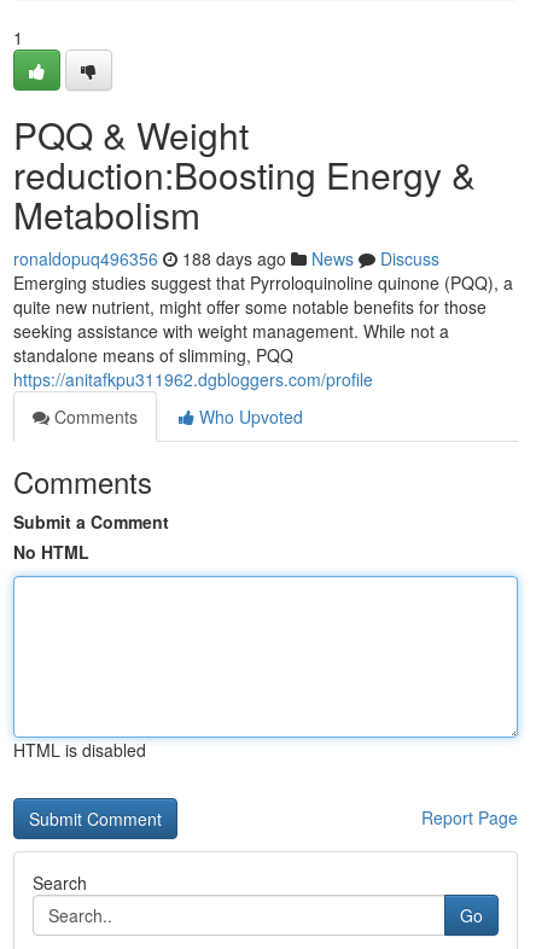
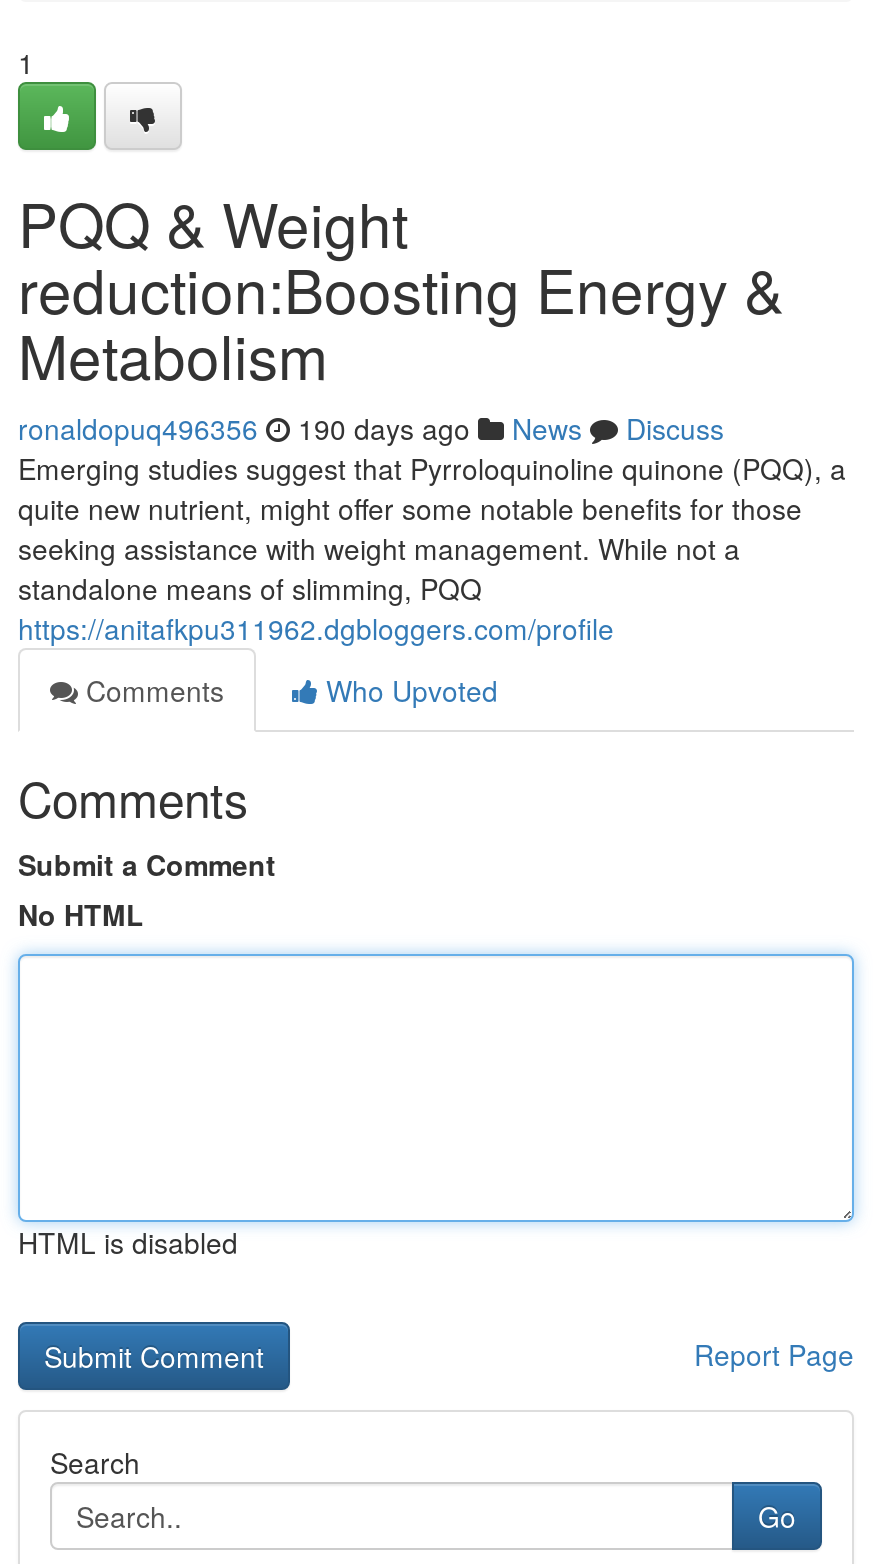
[13,246,439,270] ronaldopuq496356 188 days ago News Discuss -> [18,408,724,448] ronaldopuq496356 190 days ago News Discuss

